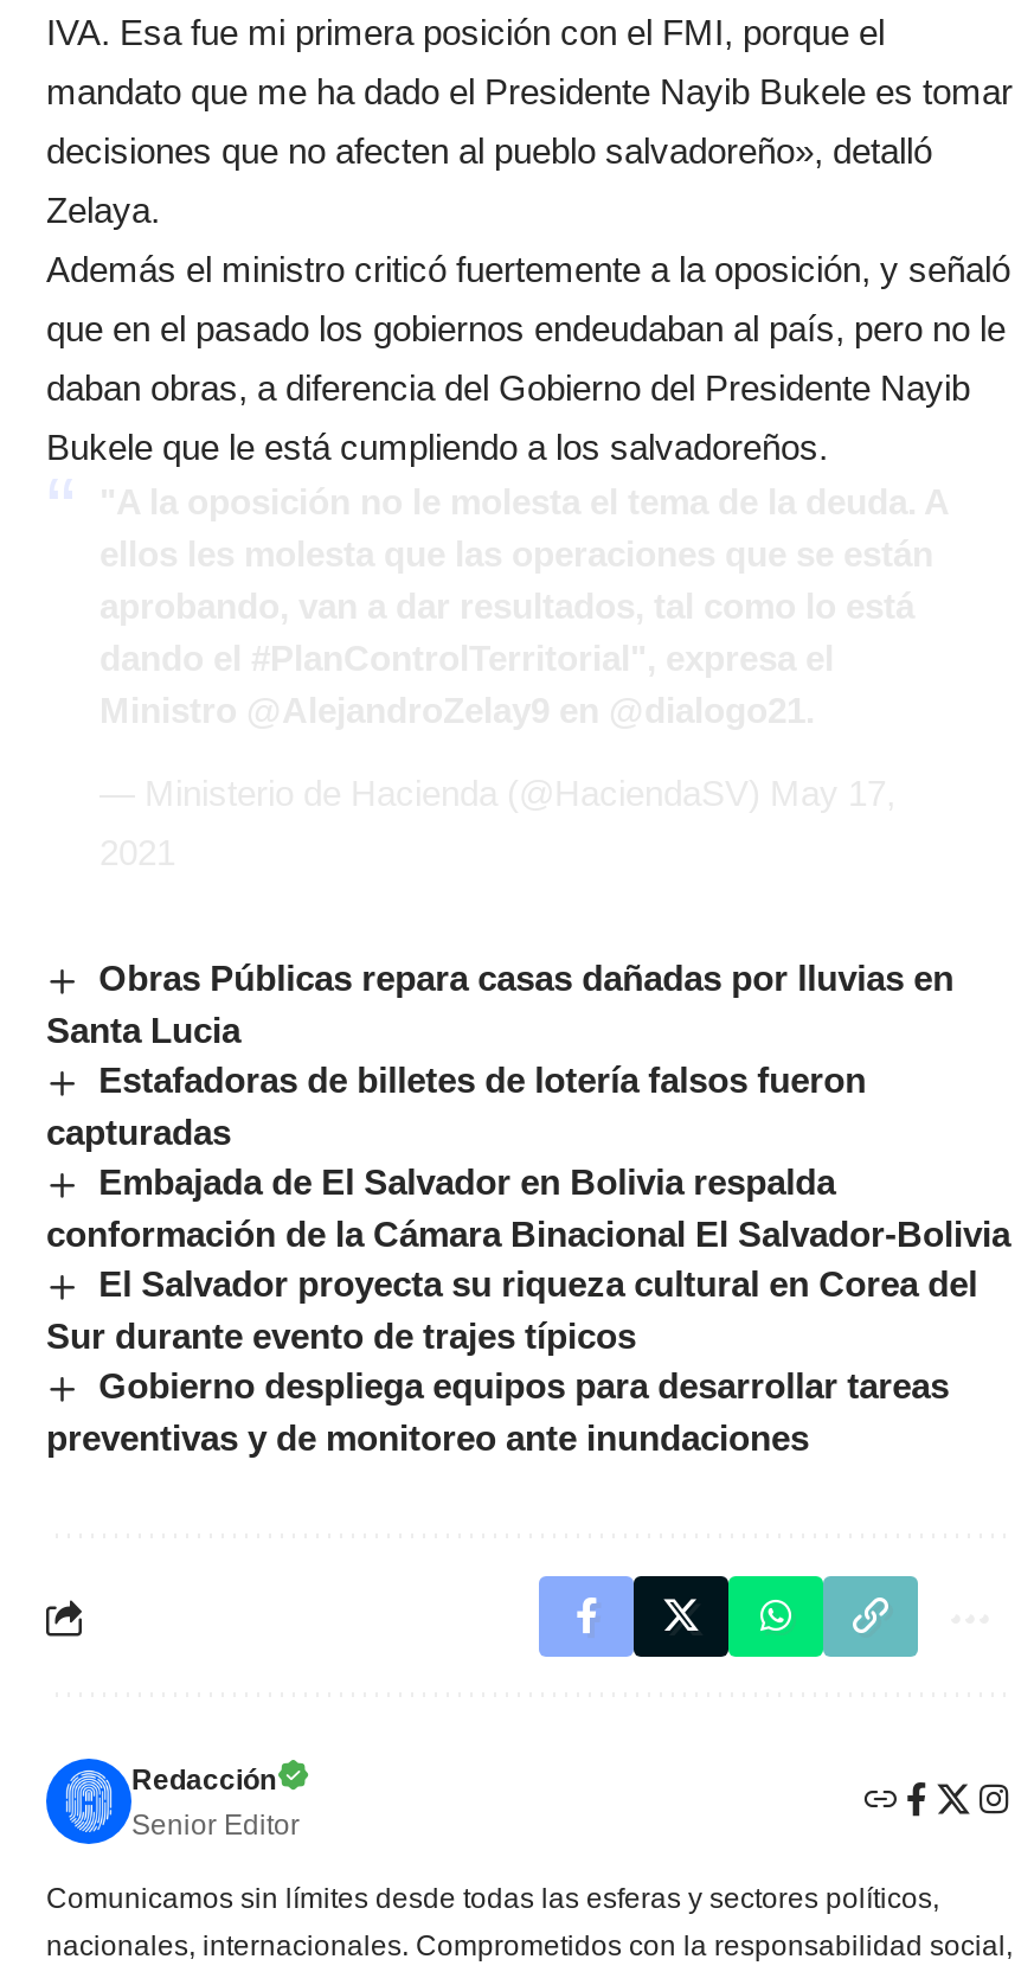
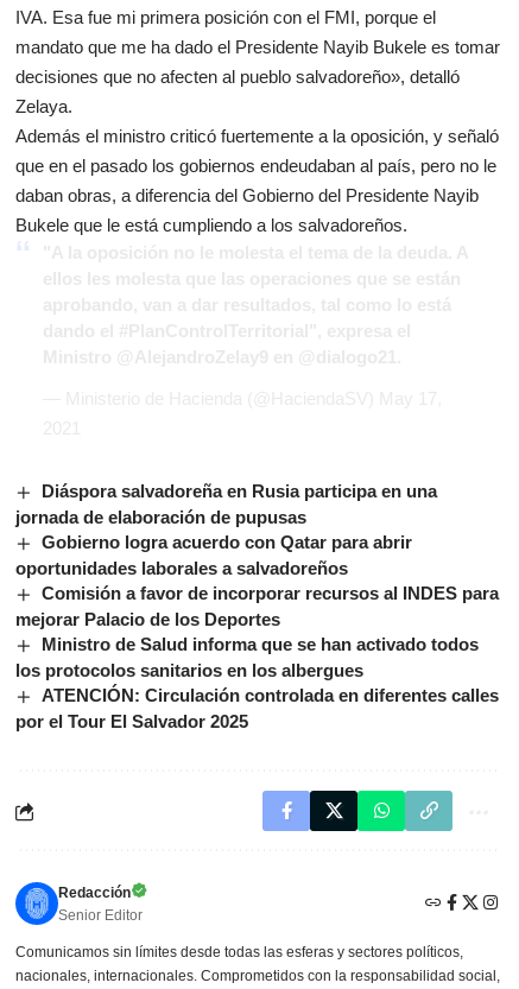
[46,958,1010,1459] Obras Públicas repara casas dañadas por lluvias en | Santa Lucia | Estafadoras de billetes de lotería falsos fueron | capturadas | Embajada de El Salvador en Bolivia respalda | conformación de la Cámara Binacional El Salvador-Bolivia | El Salvador proyecta su riqueza cultural en Corea del | Sur durante evento de trajes típicos | Gobierno despliega equipos para desarrollar tareas | preventivas y de monitoreo ante inundaciones -> [15,481,499,732] Diáspora salvadoreña en Rusia participa en una | jornada de elaboración de pupusas | Gobierno logra acuerdo con Qatar para abrir | oportunidades laborales a salvadoreños | Comisión a favor de incorporar recursos al INDES para | mejorar Palacio de los Deportes | Ministro de Salud informa que se han activado todos | los protocolos sanitarios en los albergues | ATENCIÓN: Circulación controlada en diferentes calles | por el Tour El Salvador 2025

